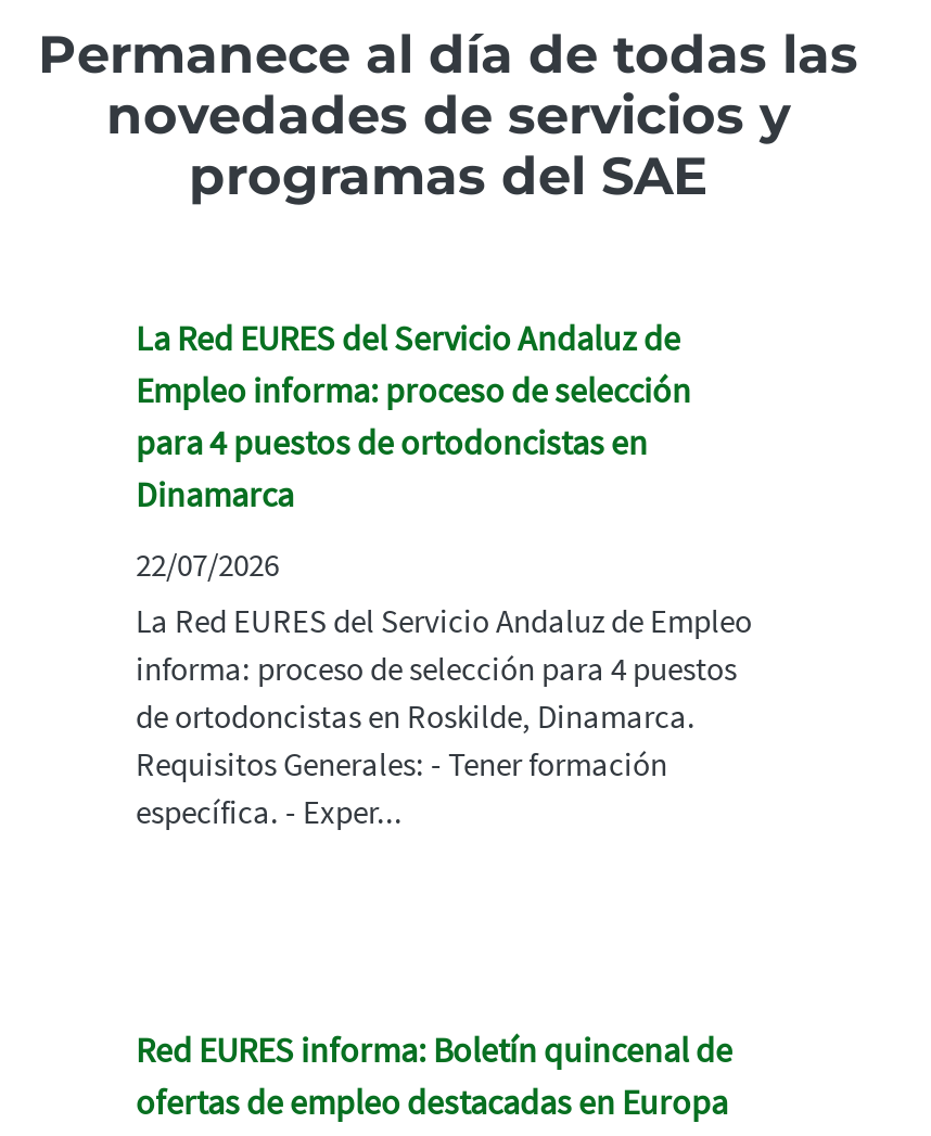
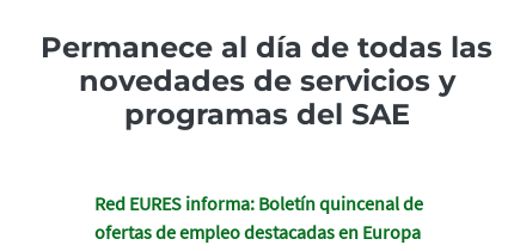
[136,316,752,832] La Red EURES del Servicio Andaluz de | Empleo informa: proceso de selección | para 4 puestos de ortodoncistas en | Dinamarca | 22/07/2026 | La Red EURES del Servicio Andaluz de Empleo | informa: proceso de selección para 4 puestos | de ortodoncistas en Roskilde, Dinamarca. | Requisitos Generales: - Tener formación | específica. - Exper... -> none

